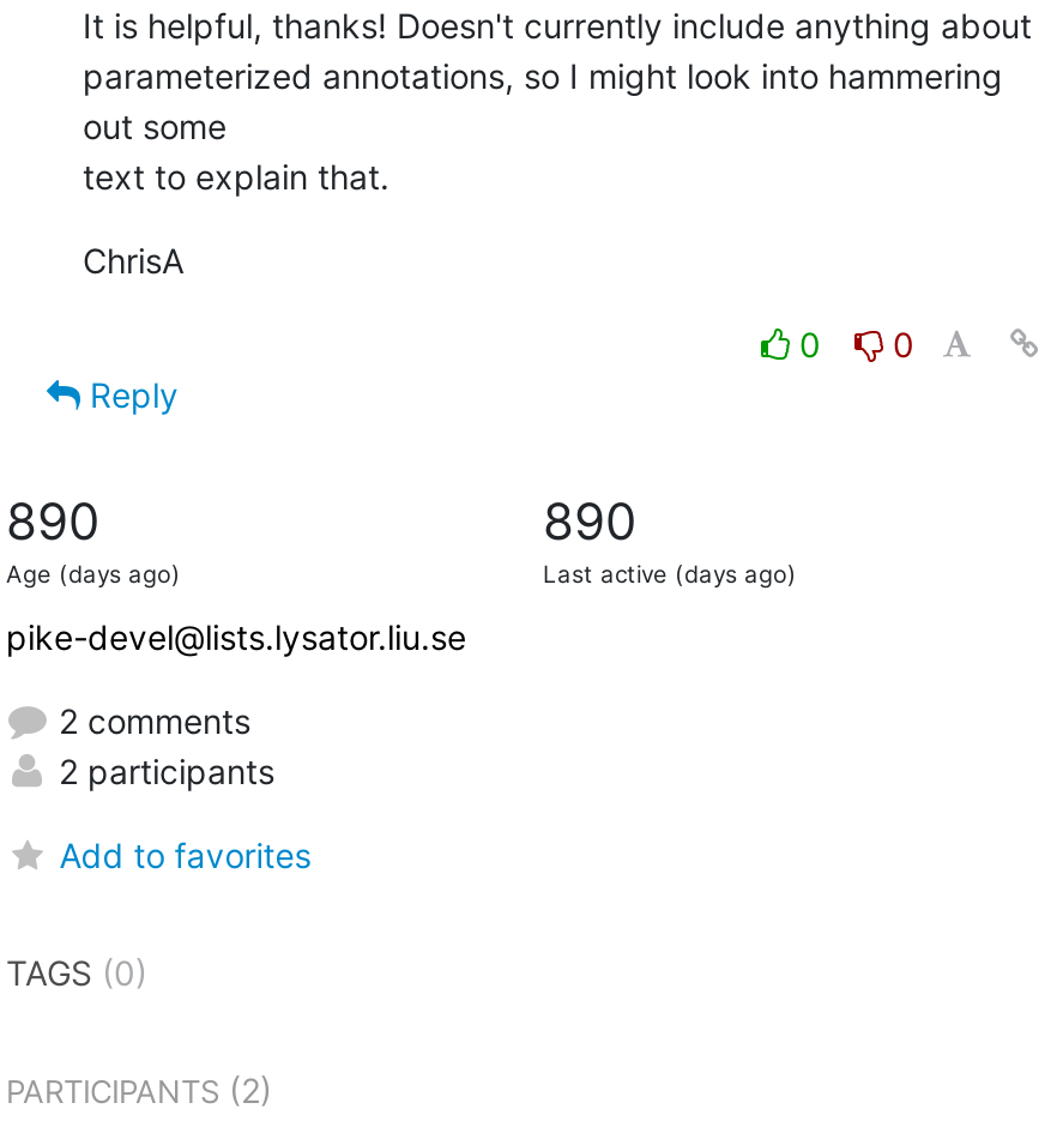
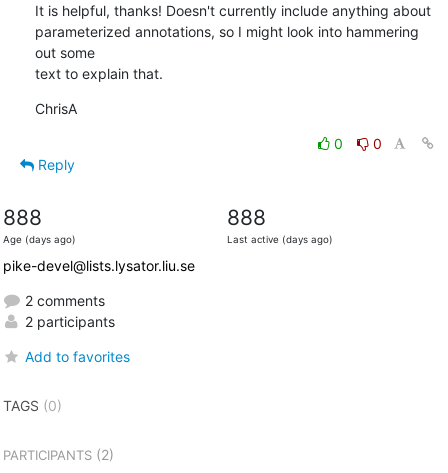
[6,491,99,551] 890 -> [2,205,41,230] 888
[543,491,636,551] 890 -> [226,205,265,230] 888

